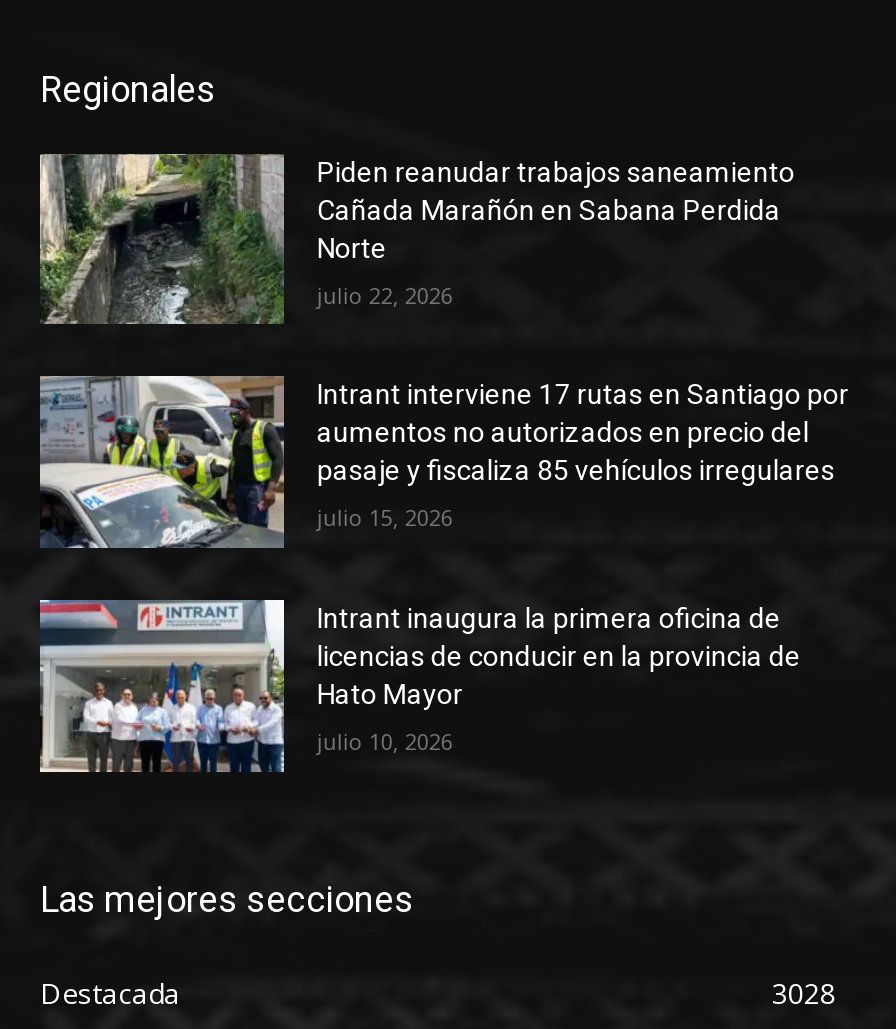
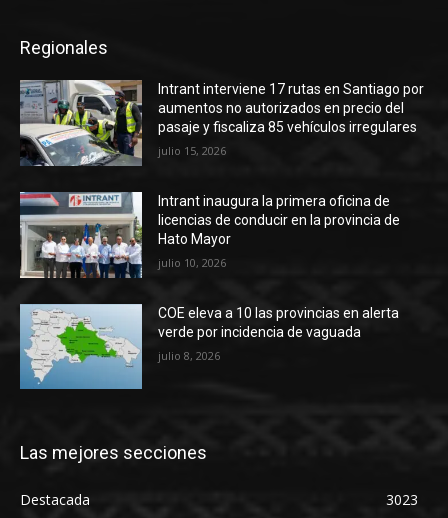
[38,153,795,325] [image] | Piden reanudar trabajos saneamiento | Cañada Marañón en Sabana Perdida | Norte | julio 22, 2026 -> none
moved [22,369,849,777] -> [11,76,424,280]: [image] | Intrant interviene 17 rutas en Santiago por | aumentos no autorizados en precio del | ... | Hato Mayor | julio 10, 2026
none -> [19,304,399,390] [image] | COE eleva a 10 las provincias en alerta | verde por incidencia de vaguada | julio 8, 2026
[772,974,836,1012] 3028 -> [386,490,418,509] 3023

